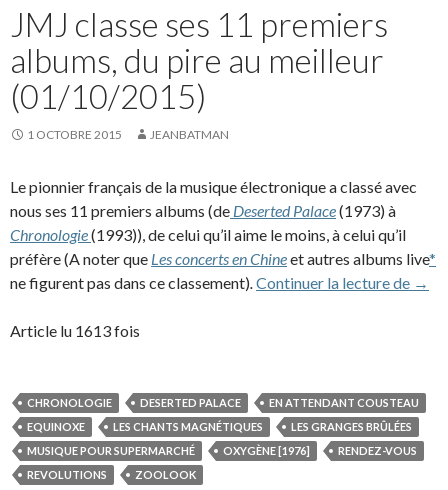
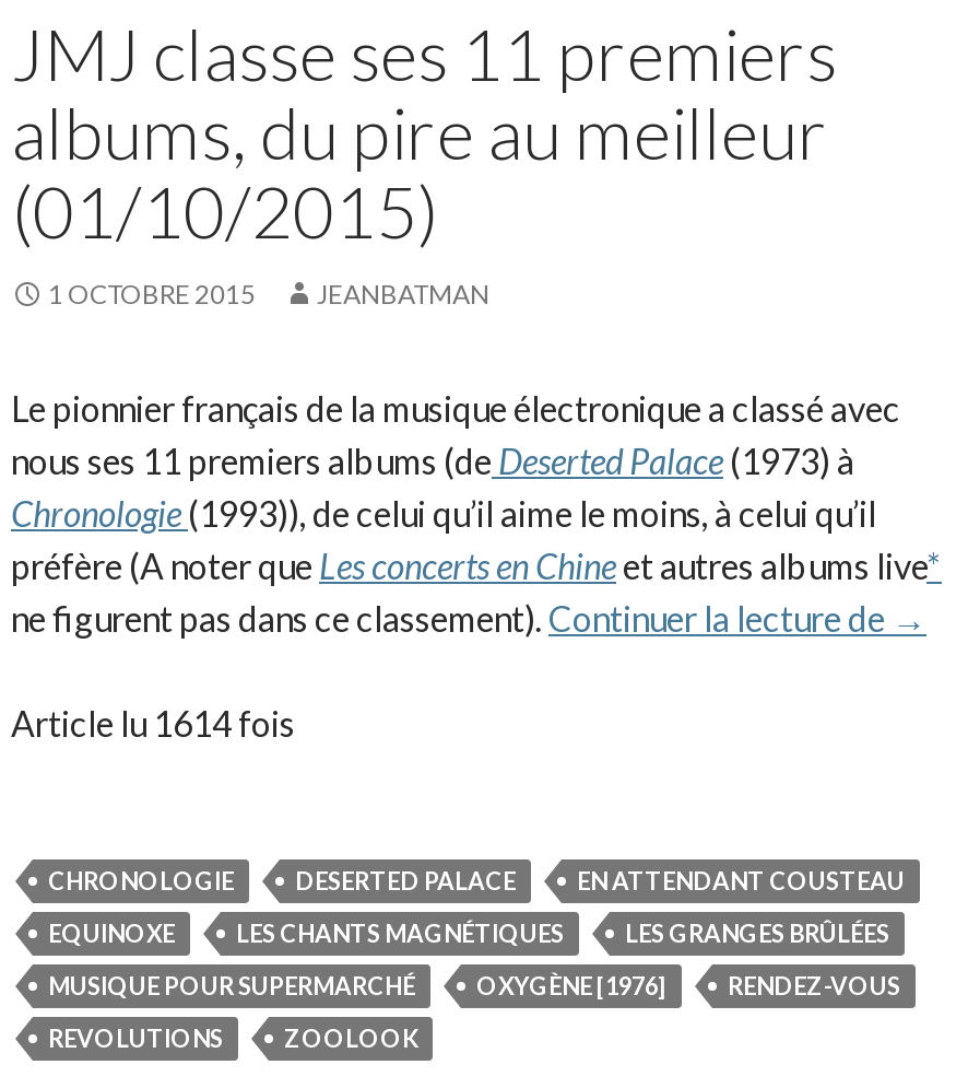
[10,321,140,340] Article lu 1613 fois -> [11,702,295,744] Article lu 1614 fois

